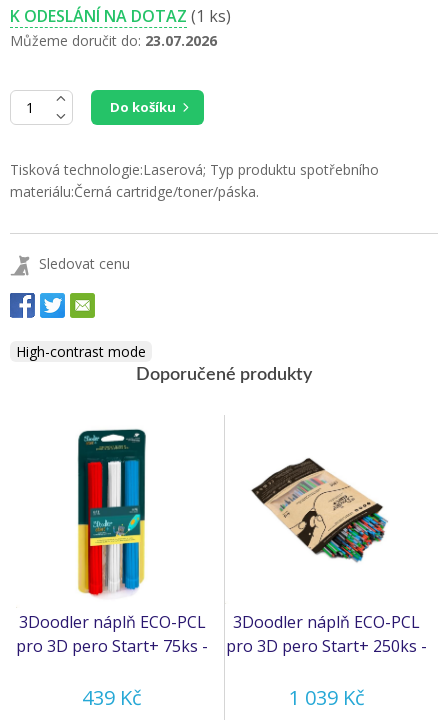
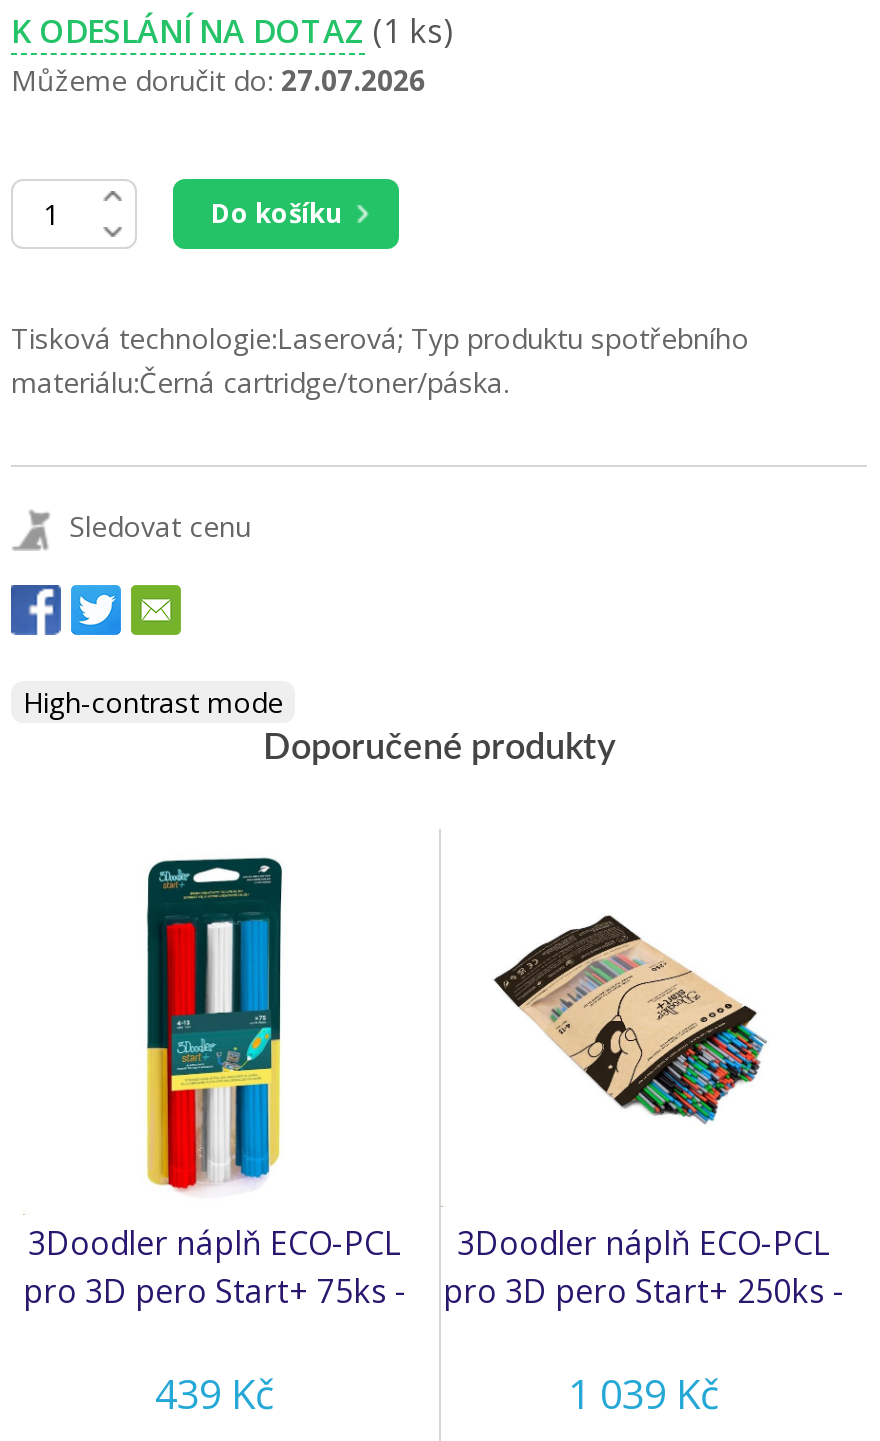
[10,31,217,50] Můžeme doručit do: 23.07.2026 -> [11,61,425,99] Můžeme doručit do: 27.07.2026

